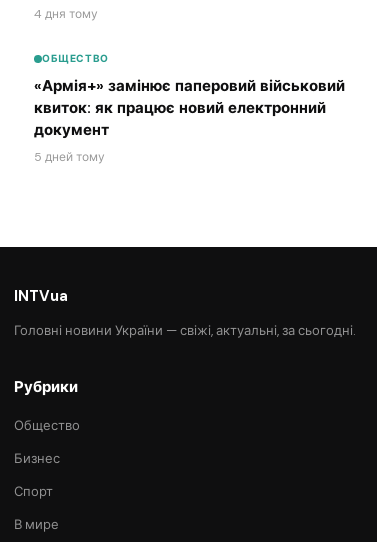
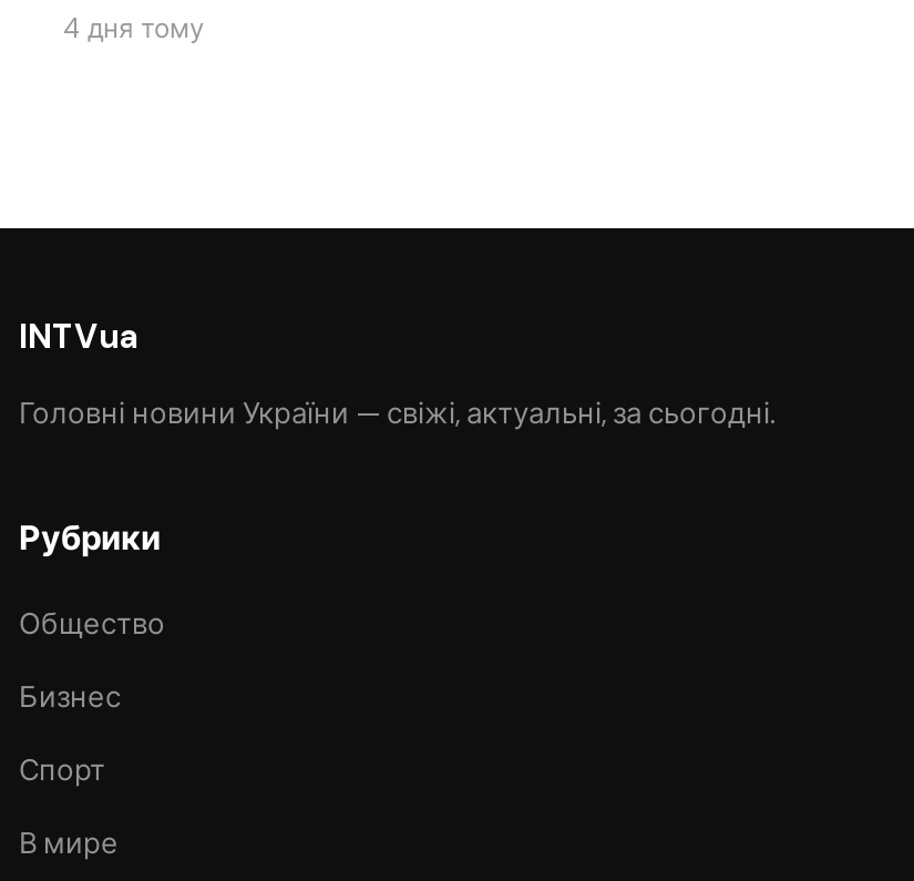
[34,52,345,165] ОБЩЕСТВО | «Армія+» замінює паперовий військовий | квиток: як працює новий електронний | документ | 5 дней тому -> none

